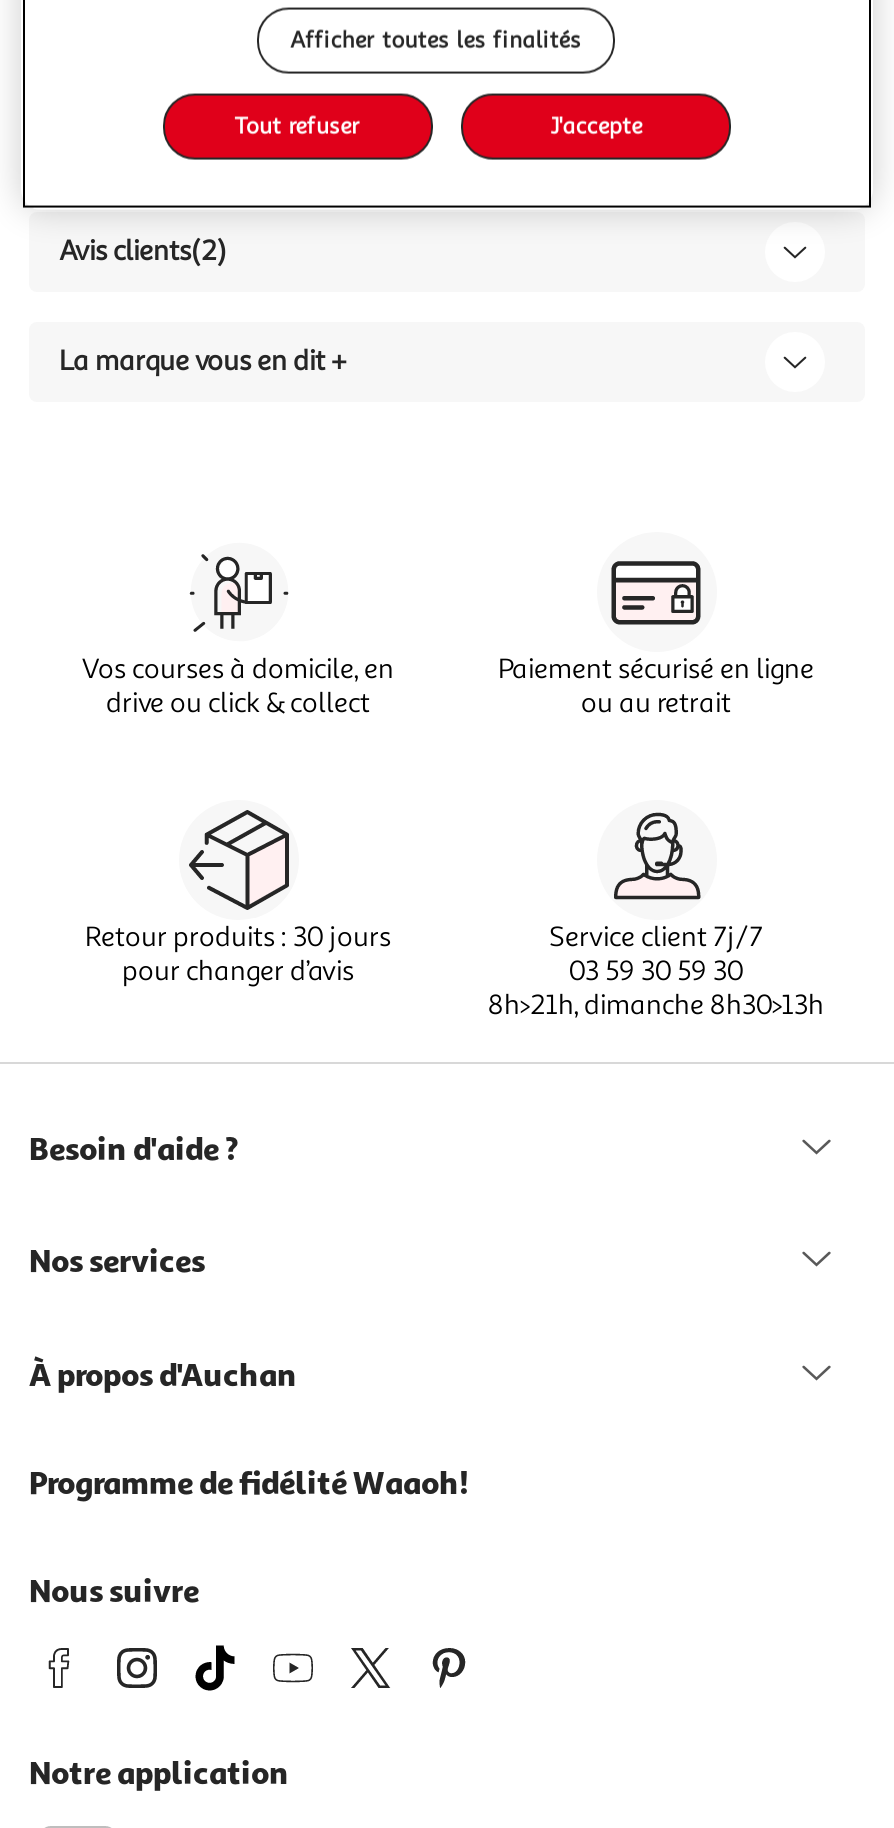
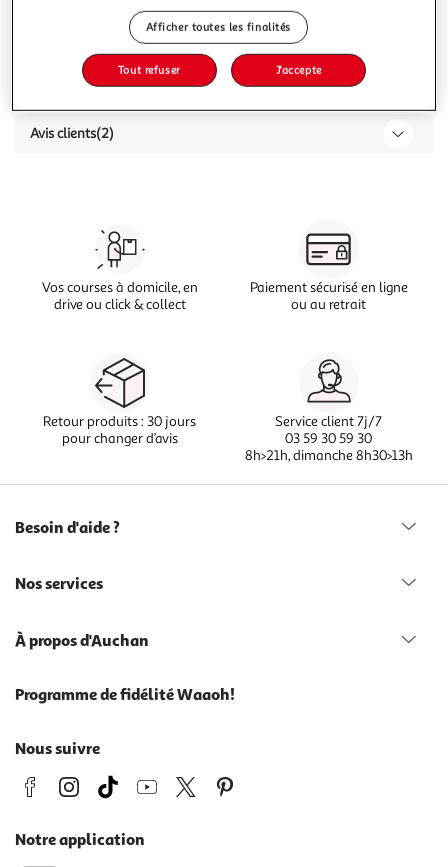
[59,343,347,377] La marque vous en dit + -> none

